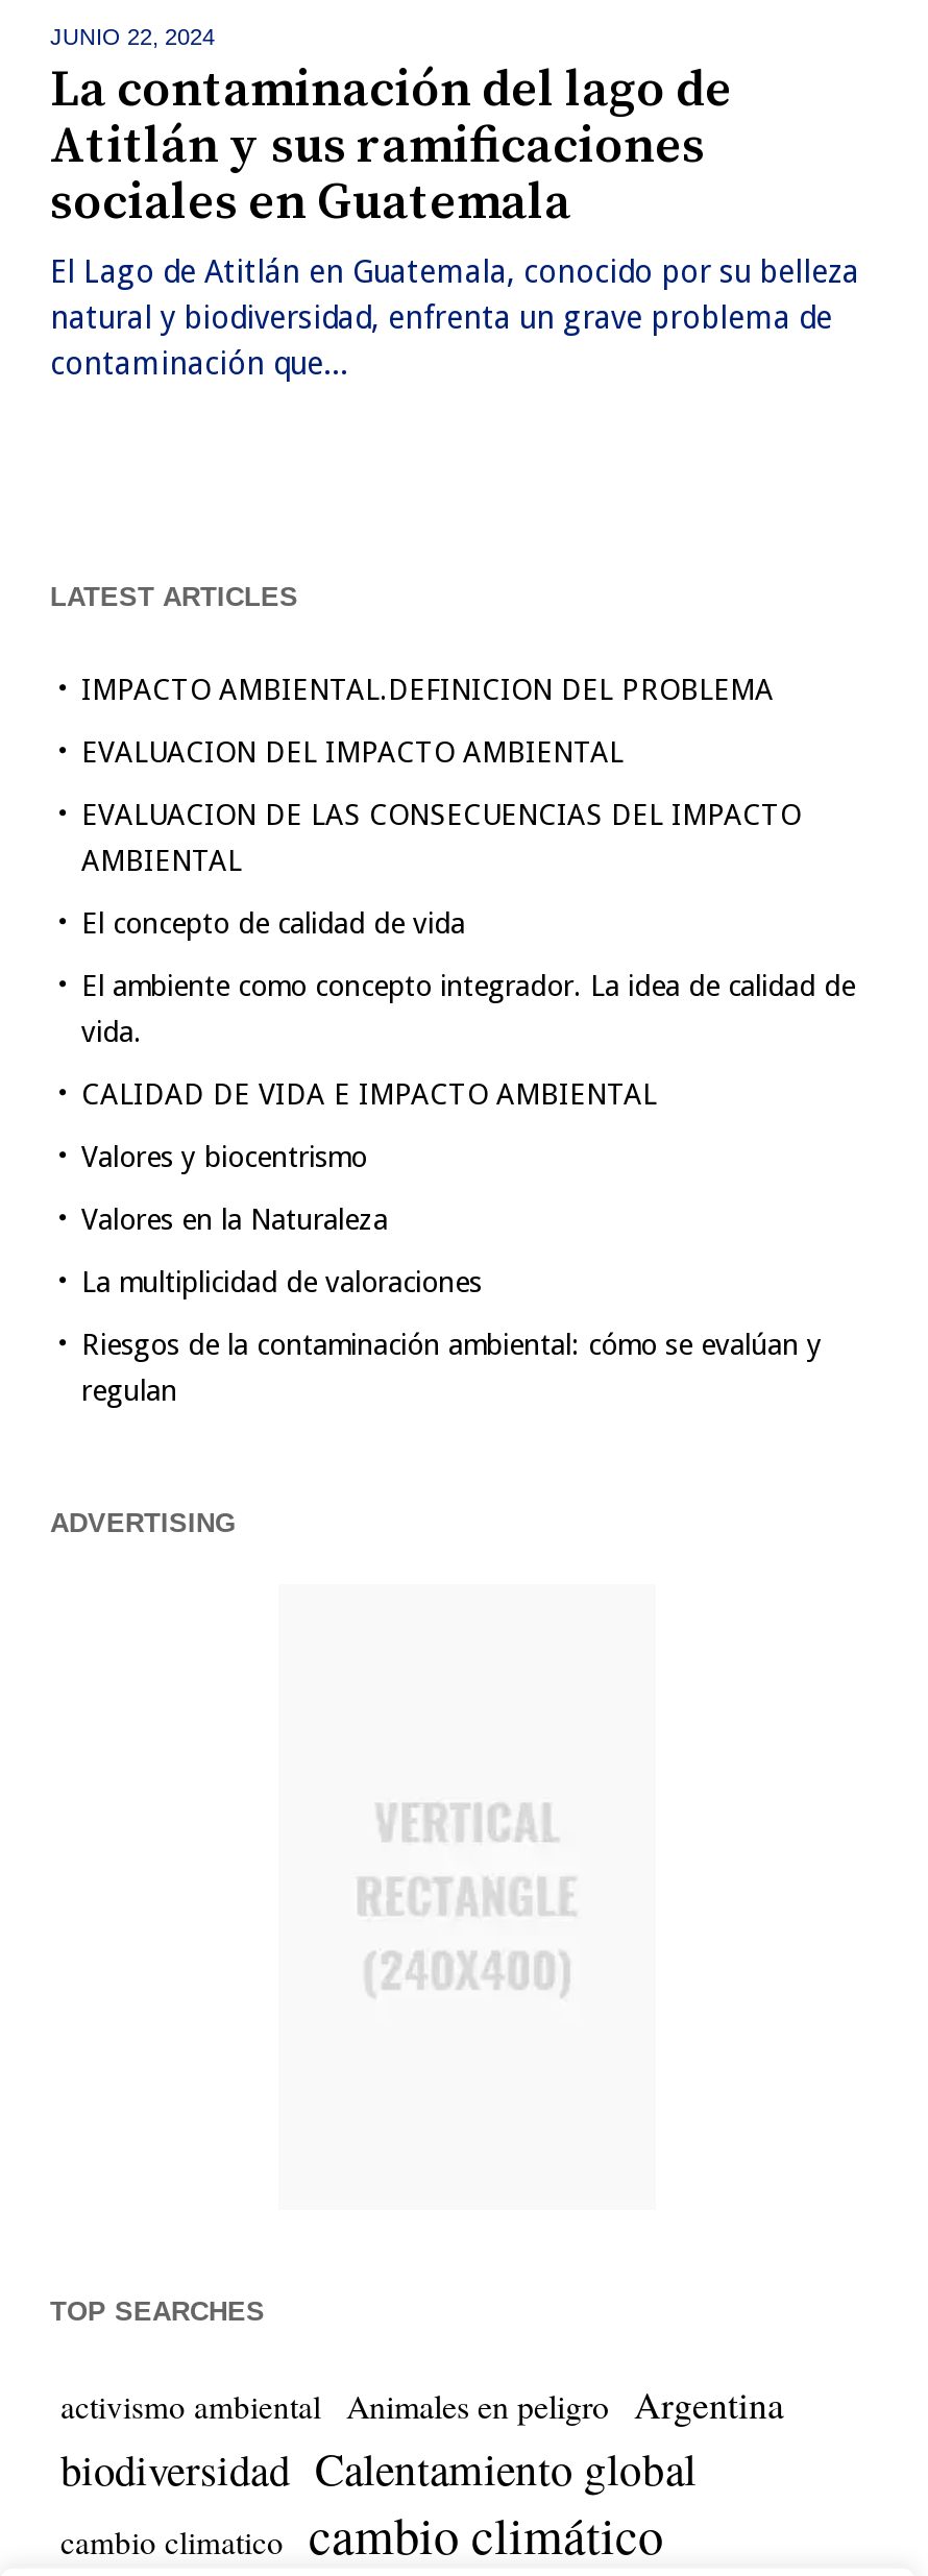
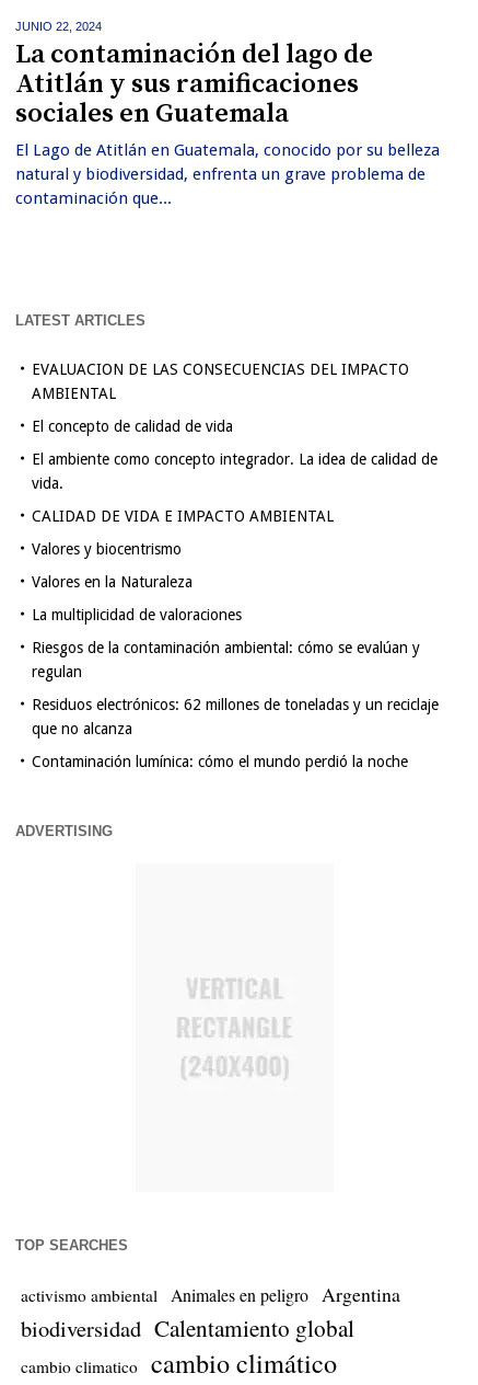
[81,673,774,769] IMPACTO AMBIENTAL.DEFINICION DEL PROBLEMA | EVALUACION DEL IMPACTO AMBIENTAL -> none
moved [81,798,855,1408] -> [32,361,438,681]: EVALUACION DE LAS CONSECUENCIAS DEL IMPACTO | AMBIENTAL | El concepto de calidad de vida | ... | Riesgos de la contaminación ambiental: cómo se evalúan y | regulan
none -> [32,696,439,771] Residuos electrónicos: 62 millones de toneladas y un reciclaje | que no alcanza | Contaminación lumínica: cómo el mundo perdió la noche

